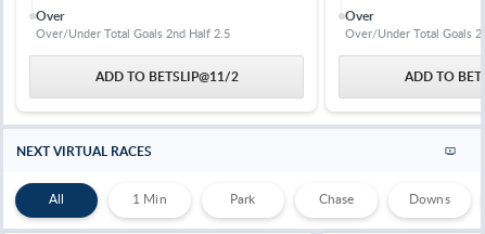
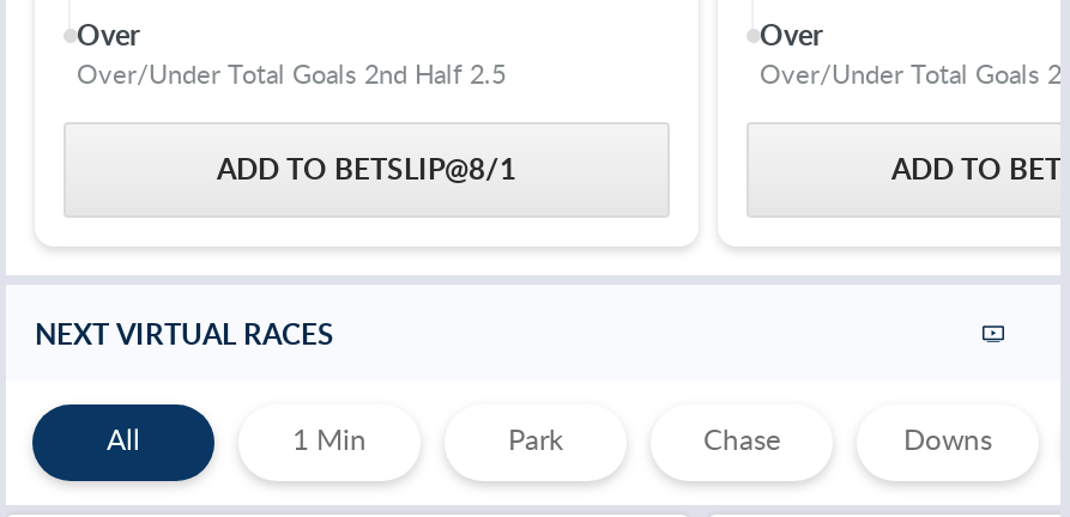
[95,67,238,86] ADD TO BETSLIP@11/2 -> [217,149,516,190] ADD TO BETSLIP@8/1

